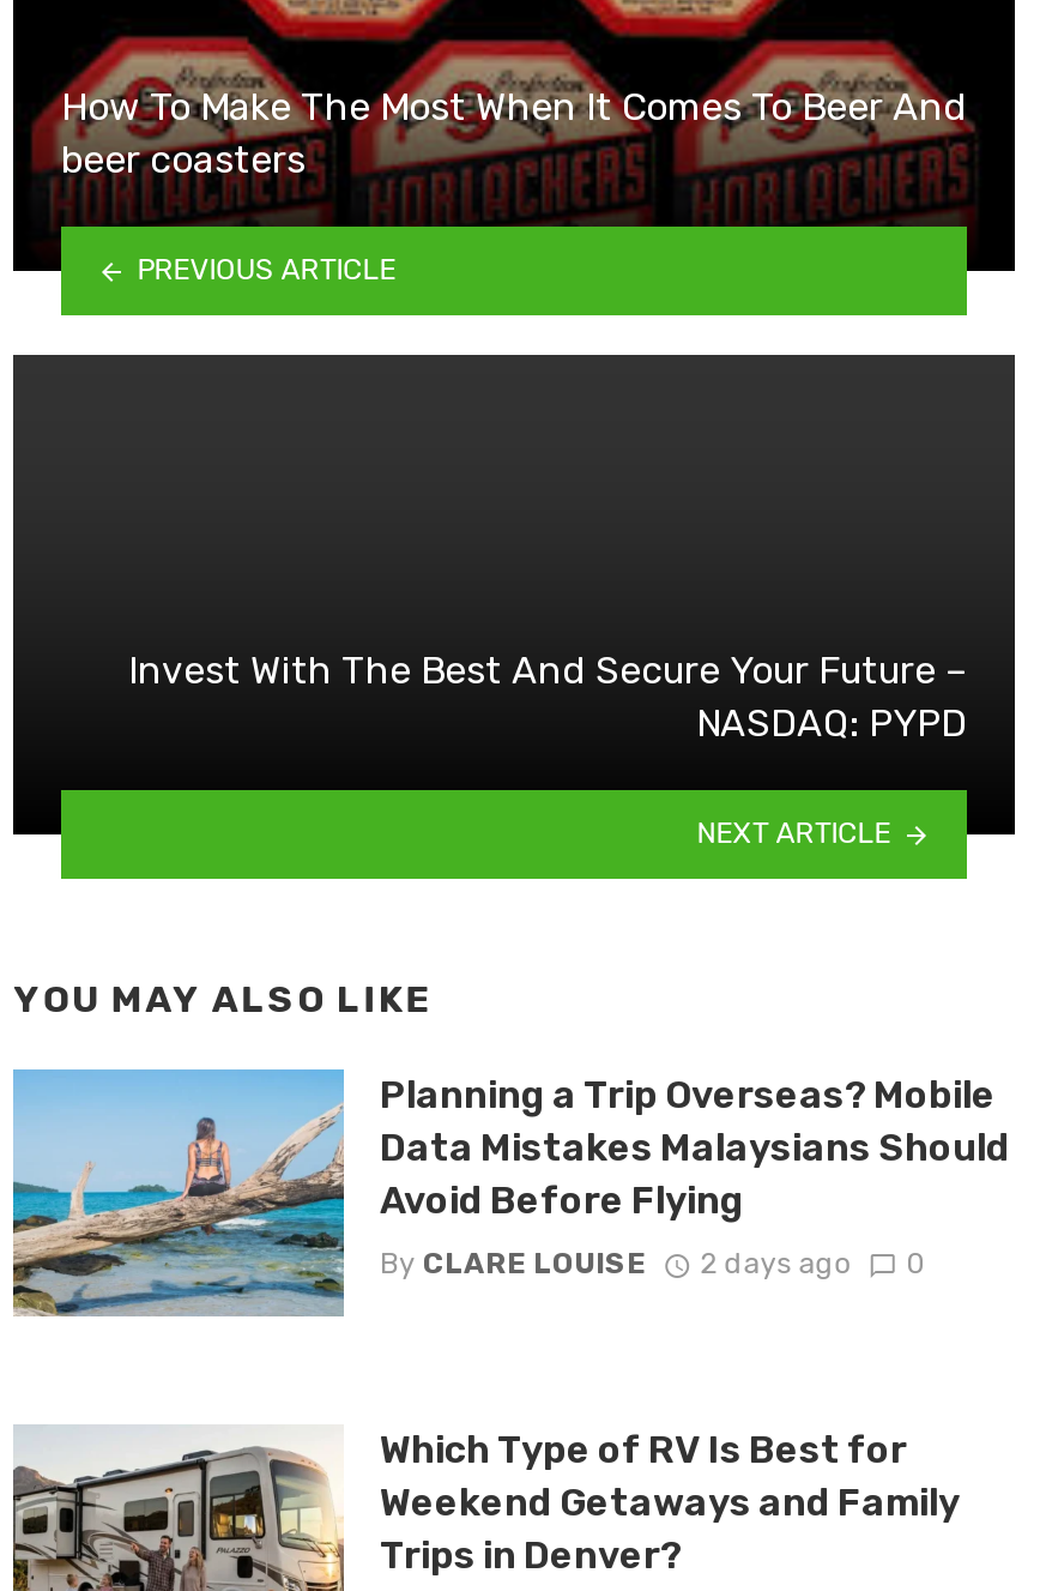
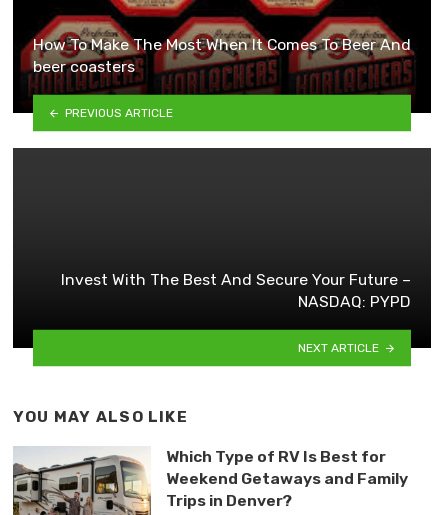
[11,1069,1010,1319] [image] | Planning a Trip Overseas? Mobile | Data Mistakes Malaysians Should | Avoid Before Flying | By CLARE LOUISE | 2 days ago | 0 -> none

